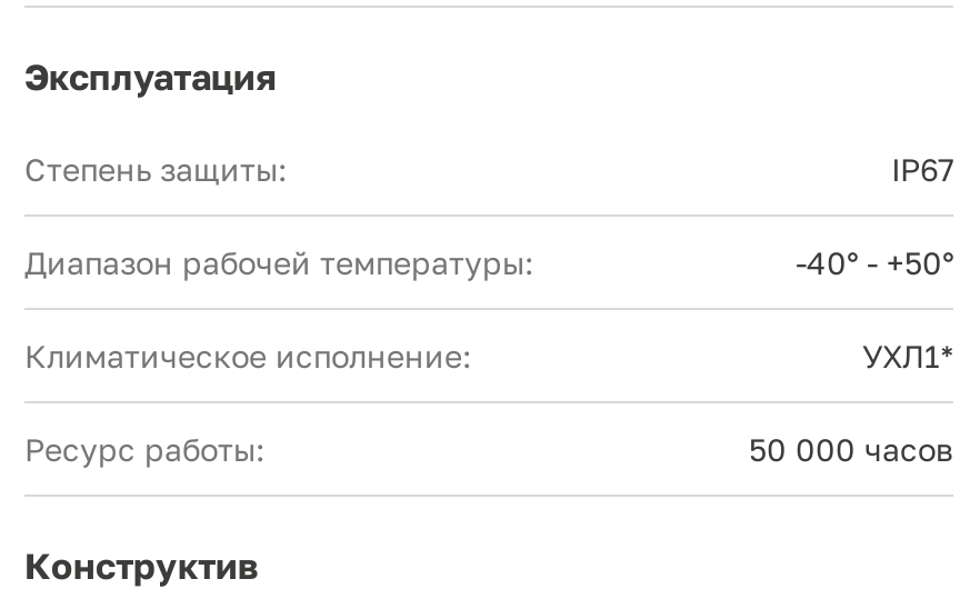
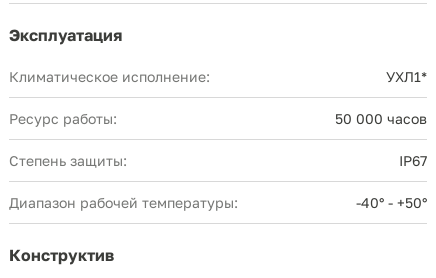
moved [24,150,953,281] -> [9,152,427,211]: Степень защиты: | IP67 | Диапазон рабочей температуры: | -40° - +50°
moved [24,337,953,468] -> [9,68,427,127]: Климатическое исполнение: | УХЛ1* | Ресурс работы: | 50 000 часов

